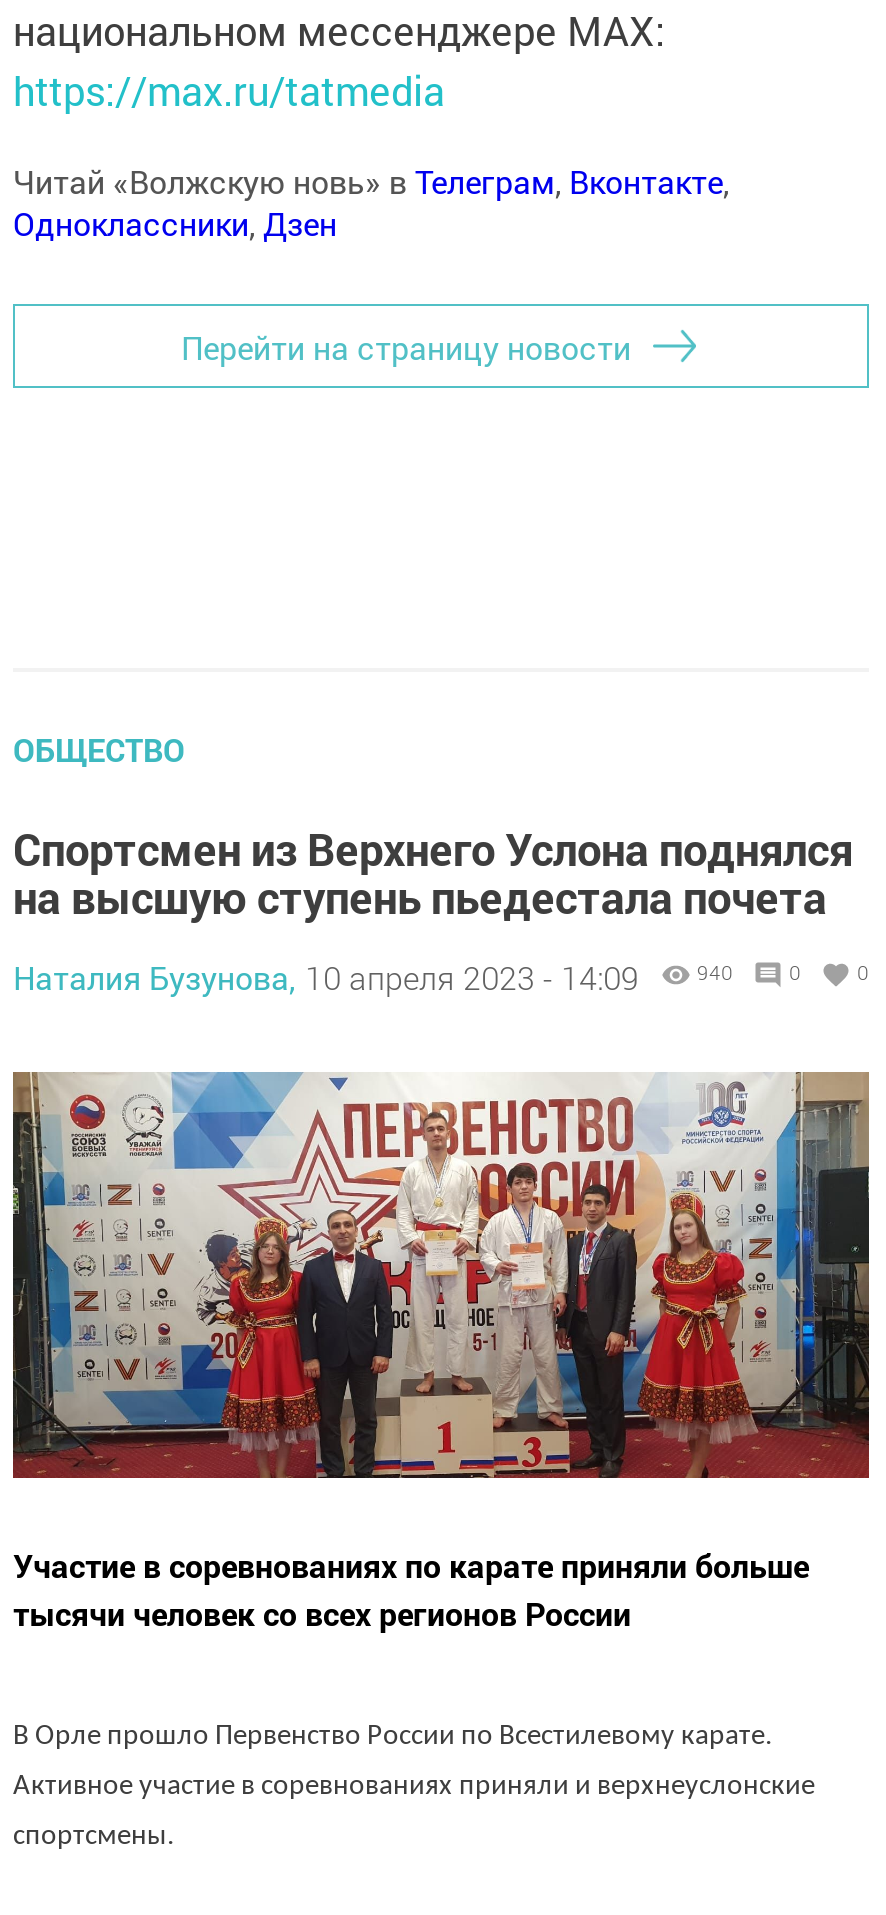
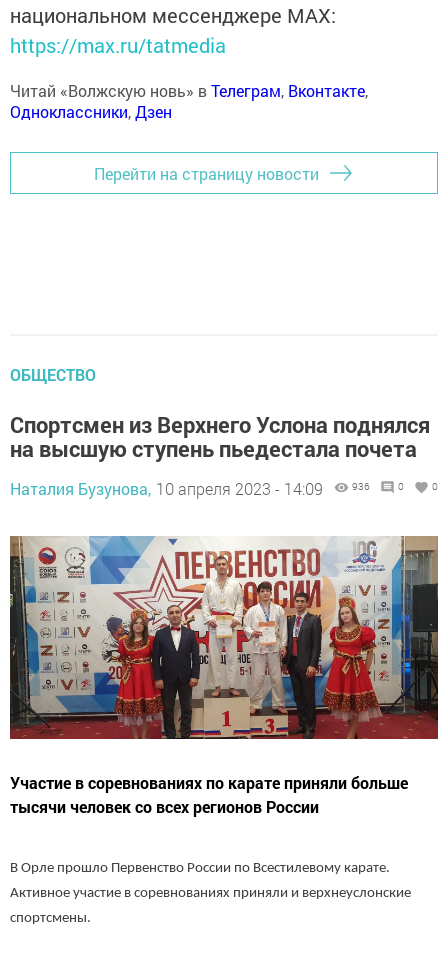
[697,961,733,987] 940 -> [352,480,370,493] 936

